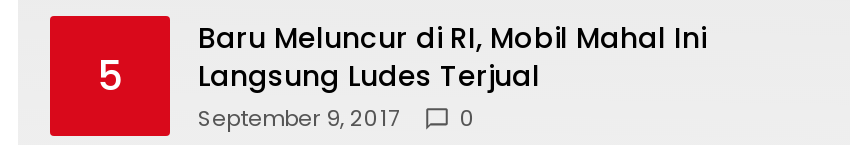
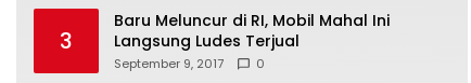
[97,48,540,104] 5 Langsung Ludes Terjual -> [60,26,300,56] 3 Langsung Ludes Terjual

